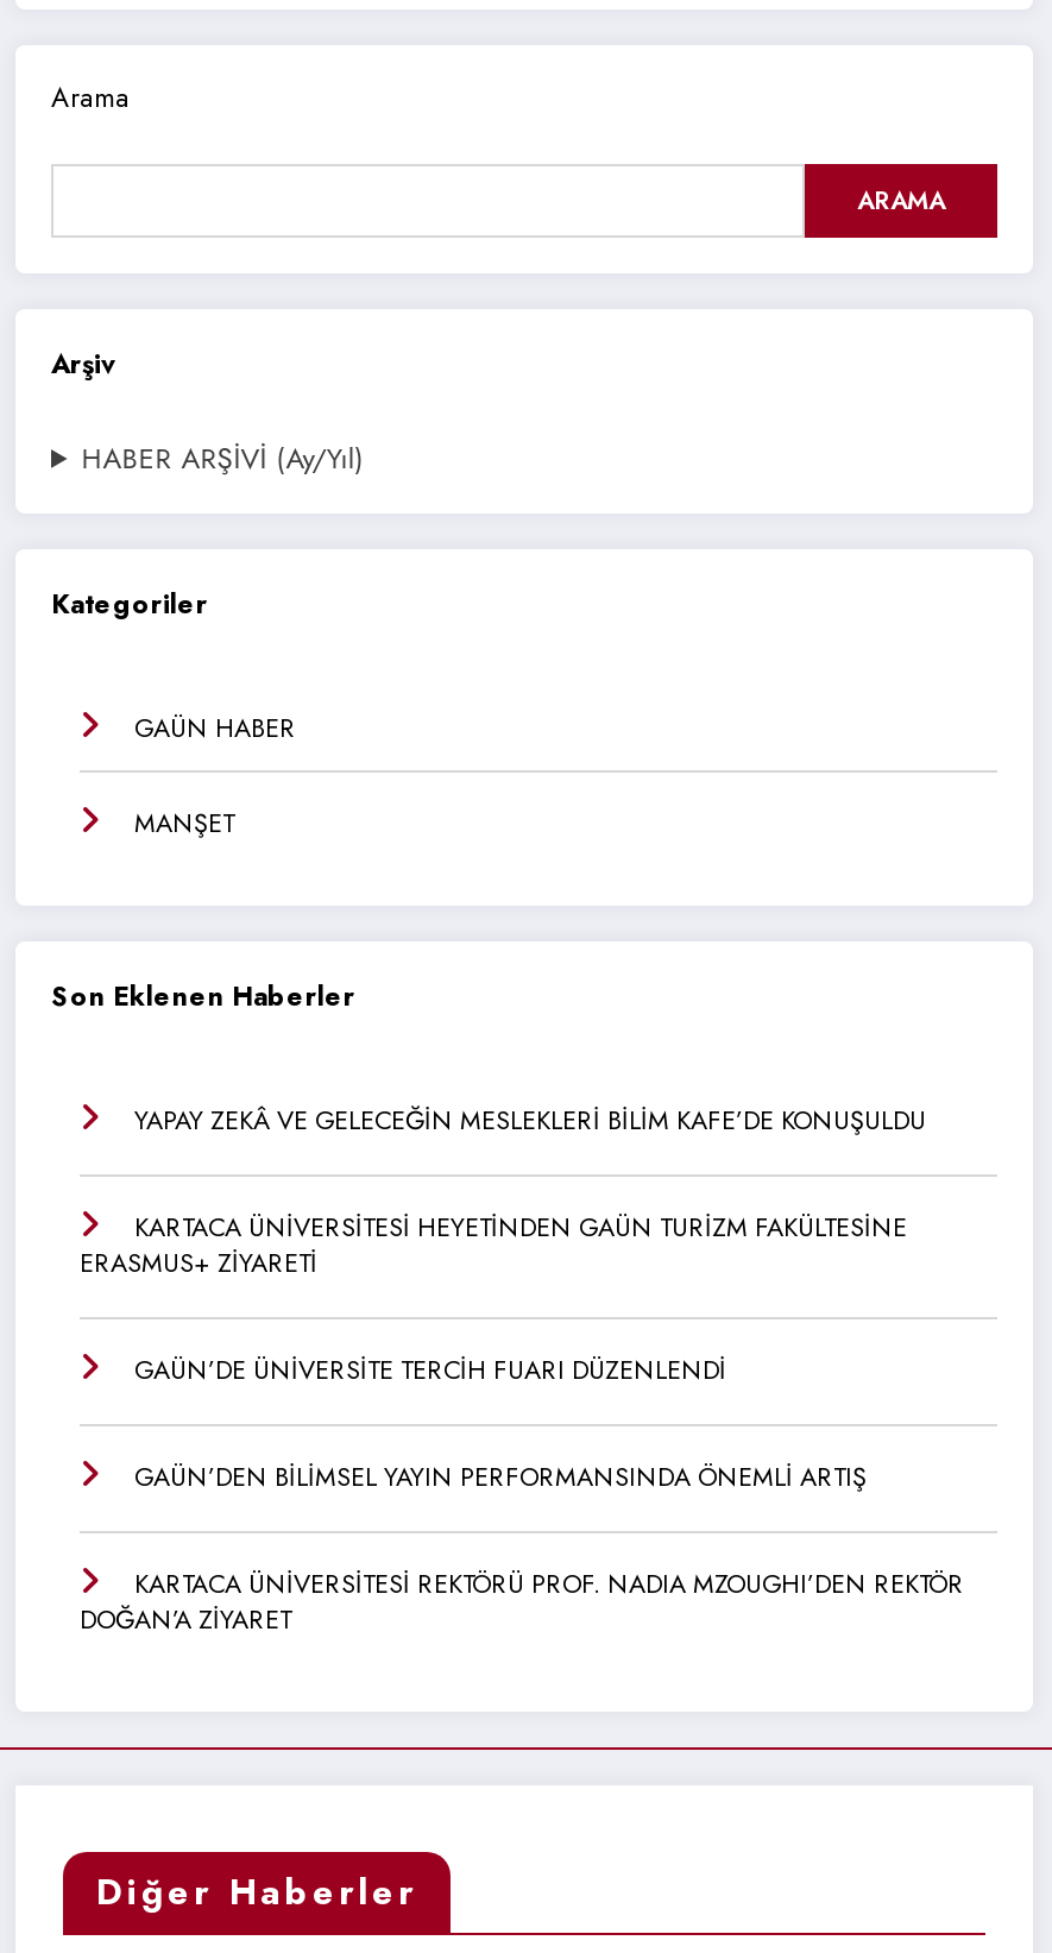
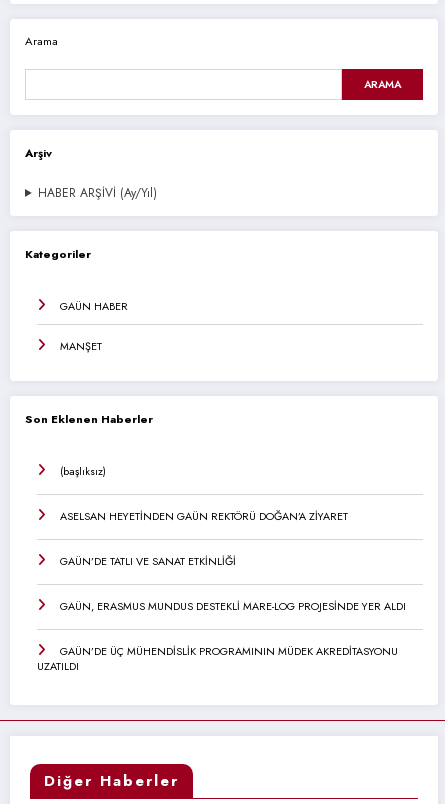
[134,1101,926,1139] YAPAY ZEKÂ VE GELECEĞİN MESLEKLERİ BİLİM KAFE’DE KONUŞULDU -> [60,463,106,479] (başlıksız)
[80,1208,907,1282] KARTACA ÜNİVERSİTESİ HEYETİNDEN GAÜN TURİZM FAKÜLTESİNE | ERASMUS+ ZİYARETİ -> [60,508,348,524] ASELSAN HEYETİNDEN GAÜN REKTÖRÜ DOĞAN’A ZİYARET
[134,1351,726,1389] GAÜN’DE ÜNİVERSİTE TERCİH FUARI DÜZENLENDİ -> [60,553,236,569] GAÜN’DE TATLI VE SANAT ETKİNLİĞİ
[134,1458,867,1496] GAÜN’DEN BİLİMSEL YAYIN PERFORMANSINDA ÖNEMLİ ARTIŞ -> [60,598,406,614] GAÜN, ERASMUS MUNDUS DESTEKLİ MARE-LOG PROJESİNDE YER ALDI
[80,1565,964,1638] KARTACA ÜNİVERSİTESİ REKTÖRÜ PROF. NADIA MZOUGHI’DEN REKTÖR | DOĞAN’A ZİYARET -> [37,643,398,674] GAÜN’DE ÜÇ MÜHENDİSLİK PROGRAMININ MÜDEK AKREDİTASYONU | UZATILDI

